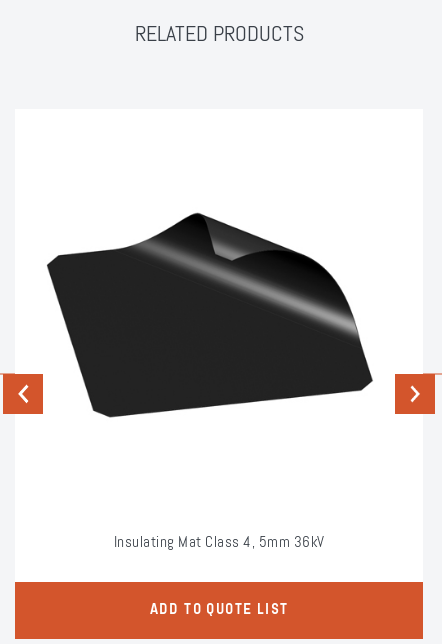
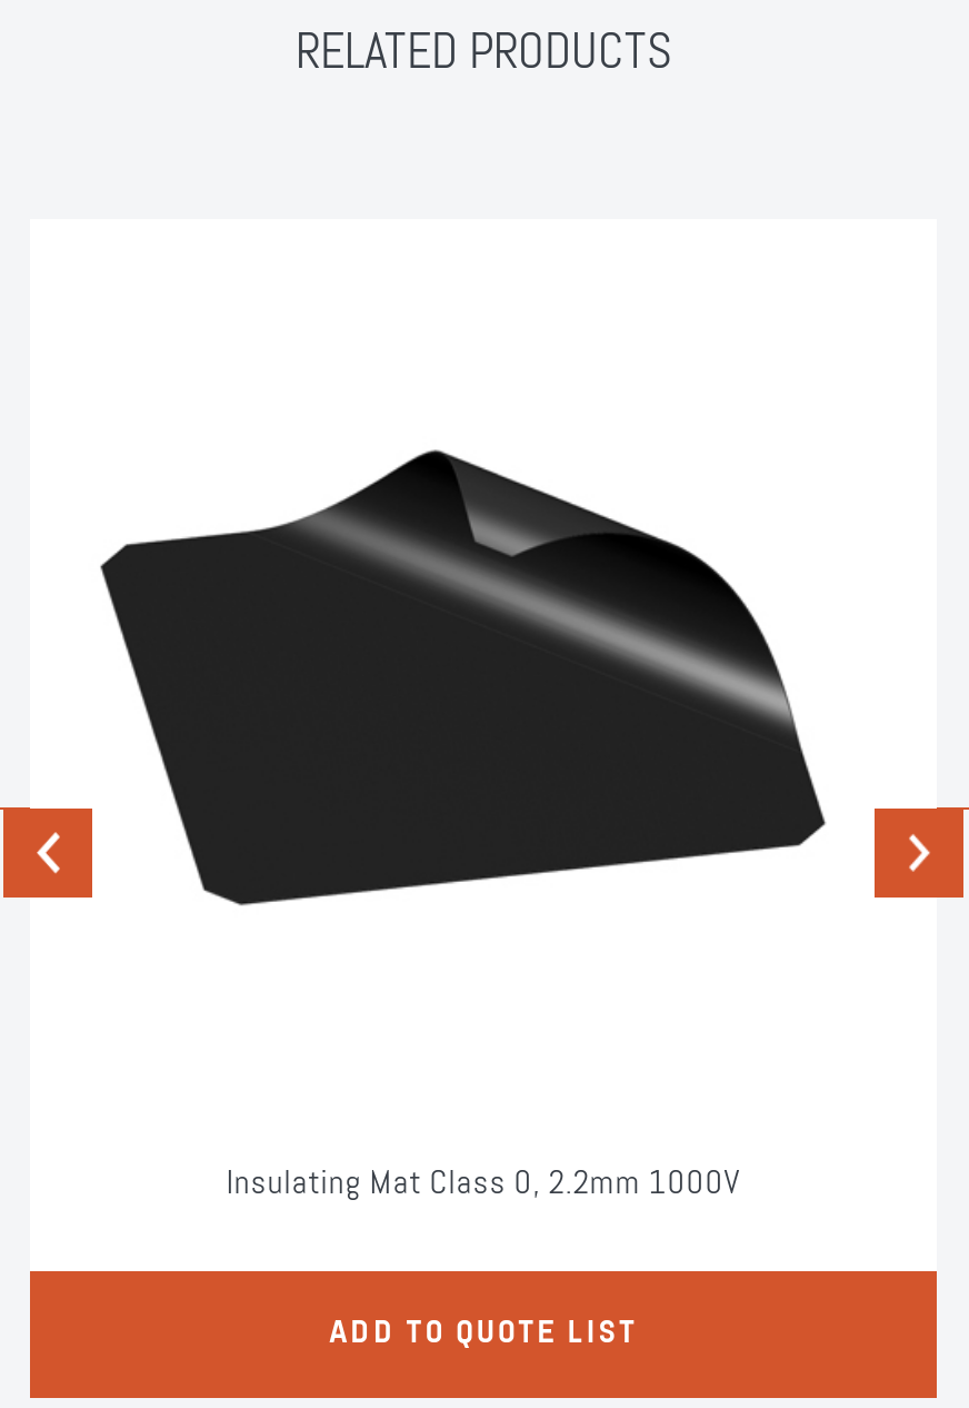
[113,535,324,550] Insulating Mat Class 4, 5mm 36kV -> [226,1167,741,1200] Insulating Mat Class 0, 2.2mm 1000V

